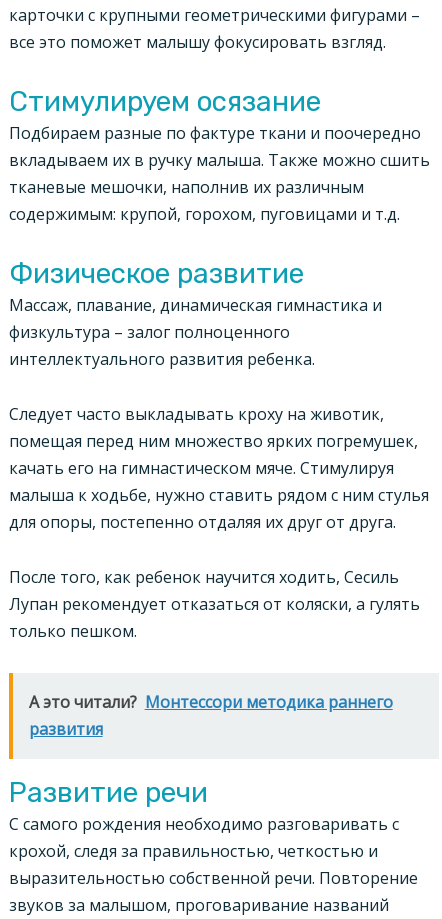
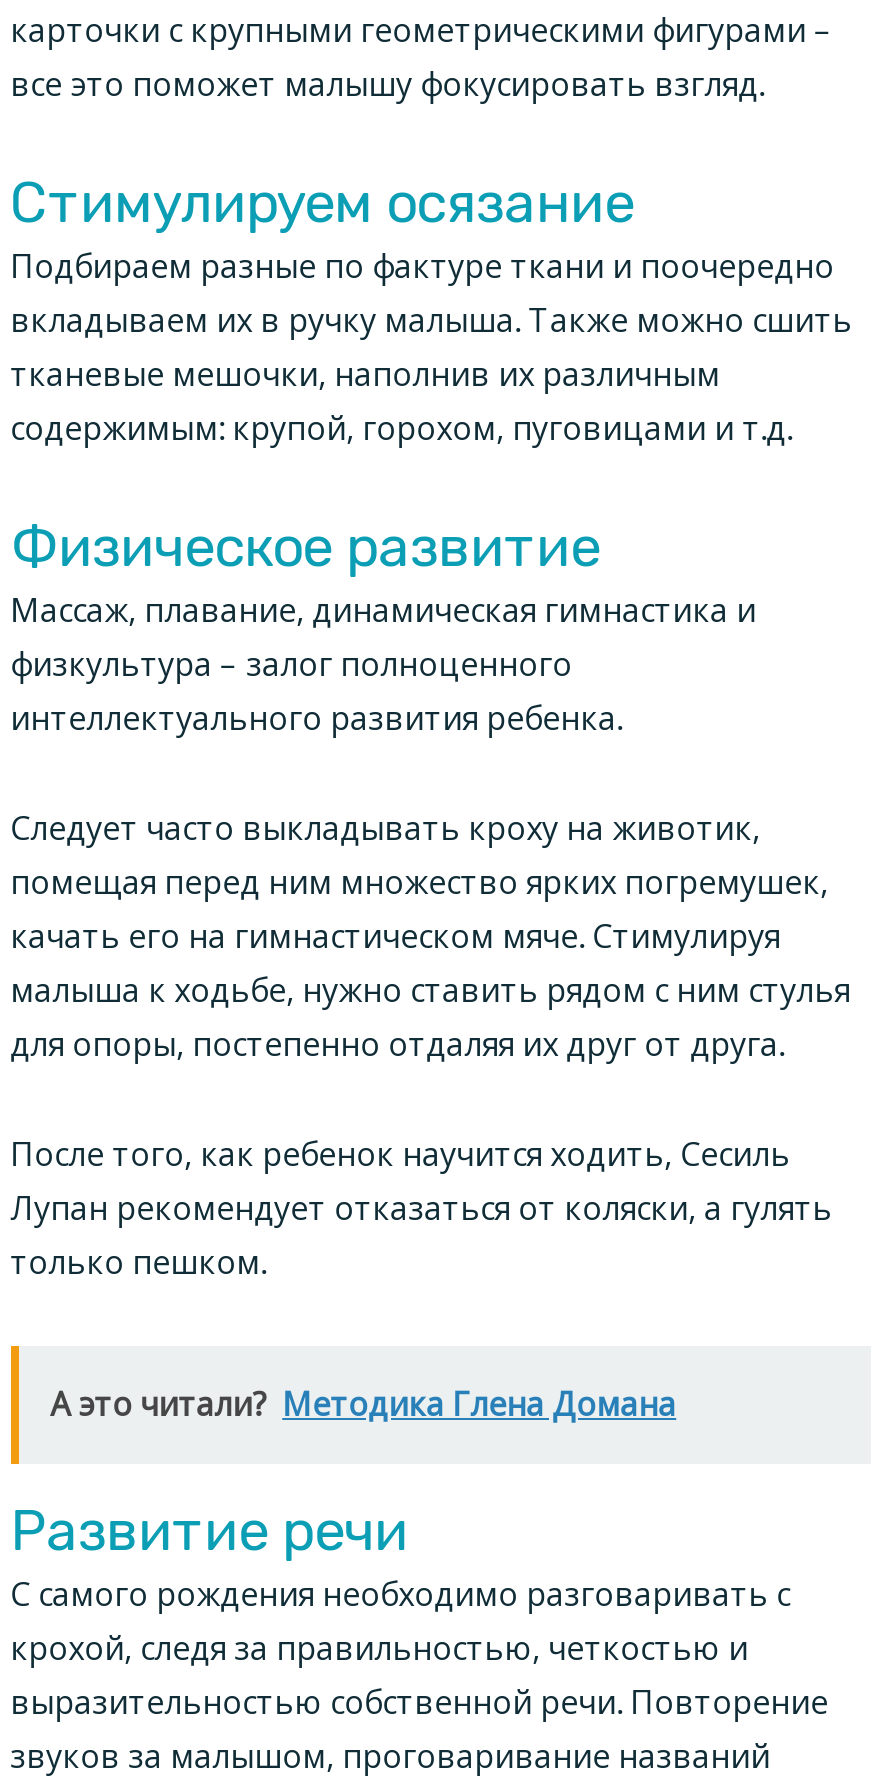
[29,691,393,740] А это читали? Монтессори методика раннего | развития -> [50,1382,676,1426] А это читали? Методика Глена Домана

